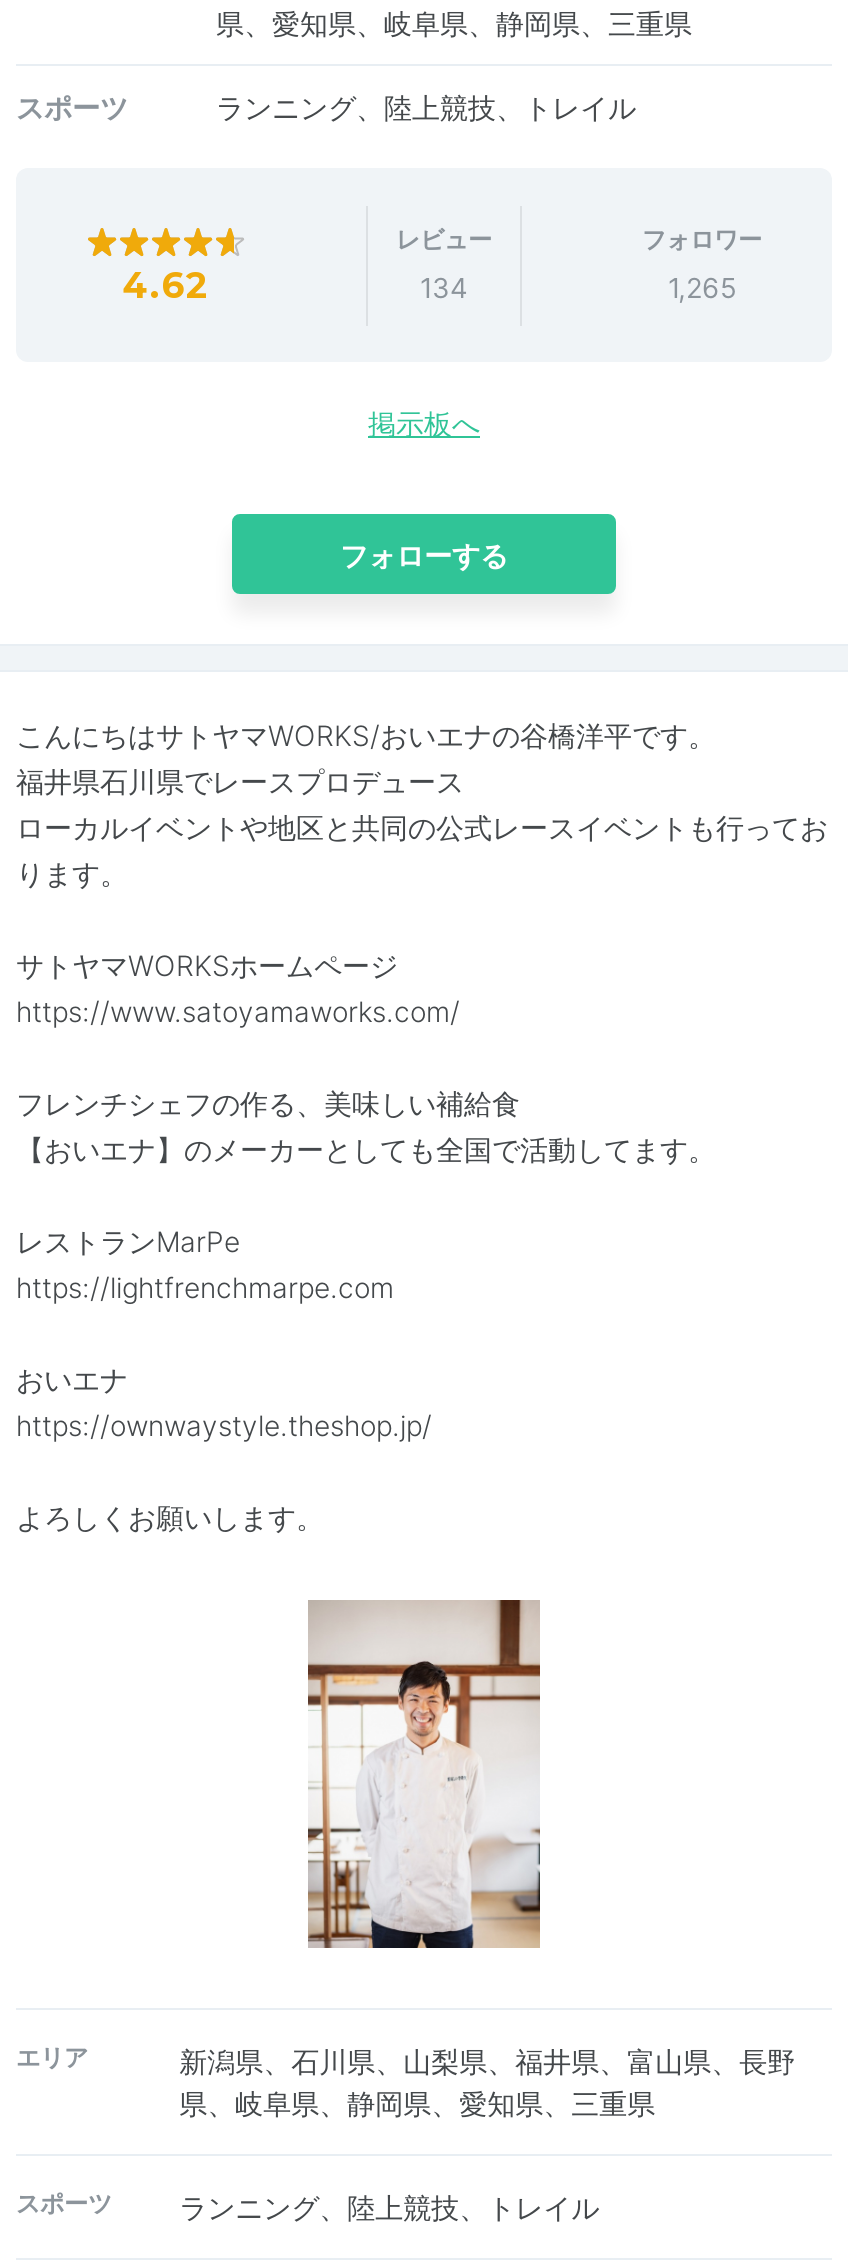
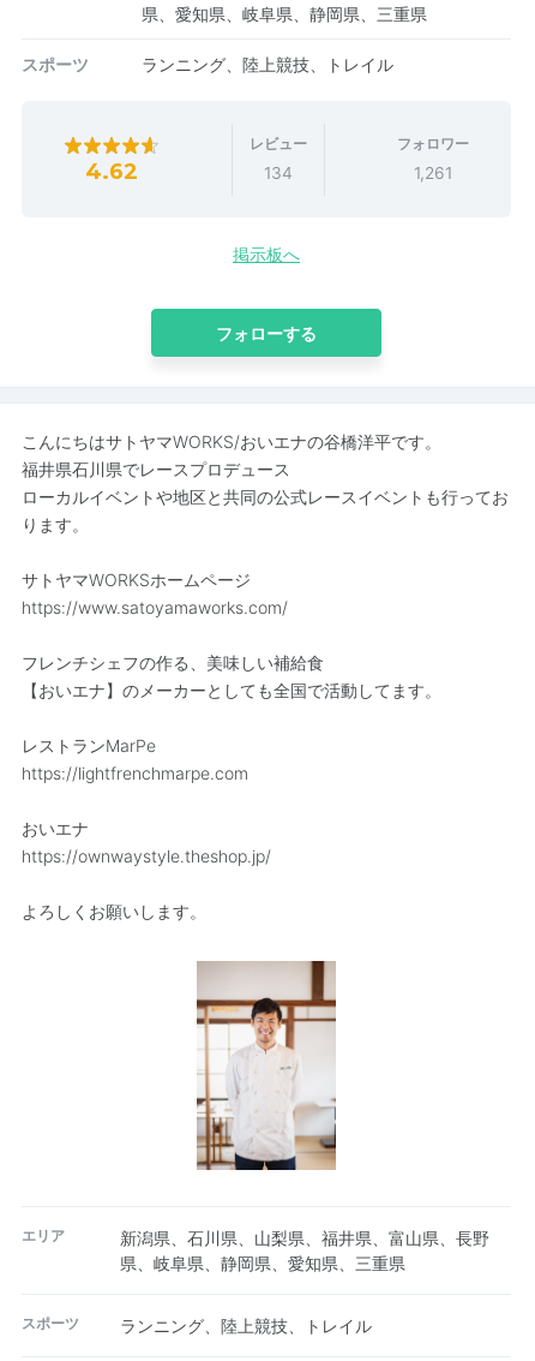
[668,272,736,304] 1,265 -> [414,163,452,183] 1,261

